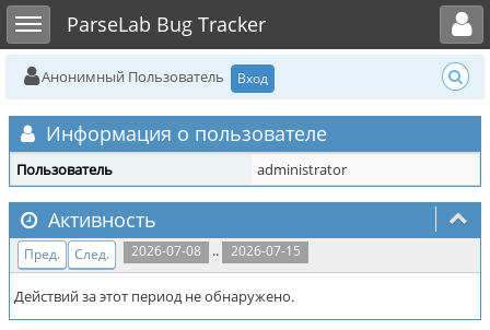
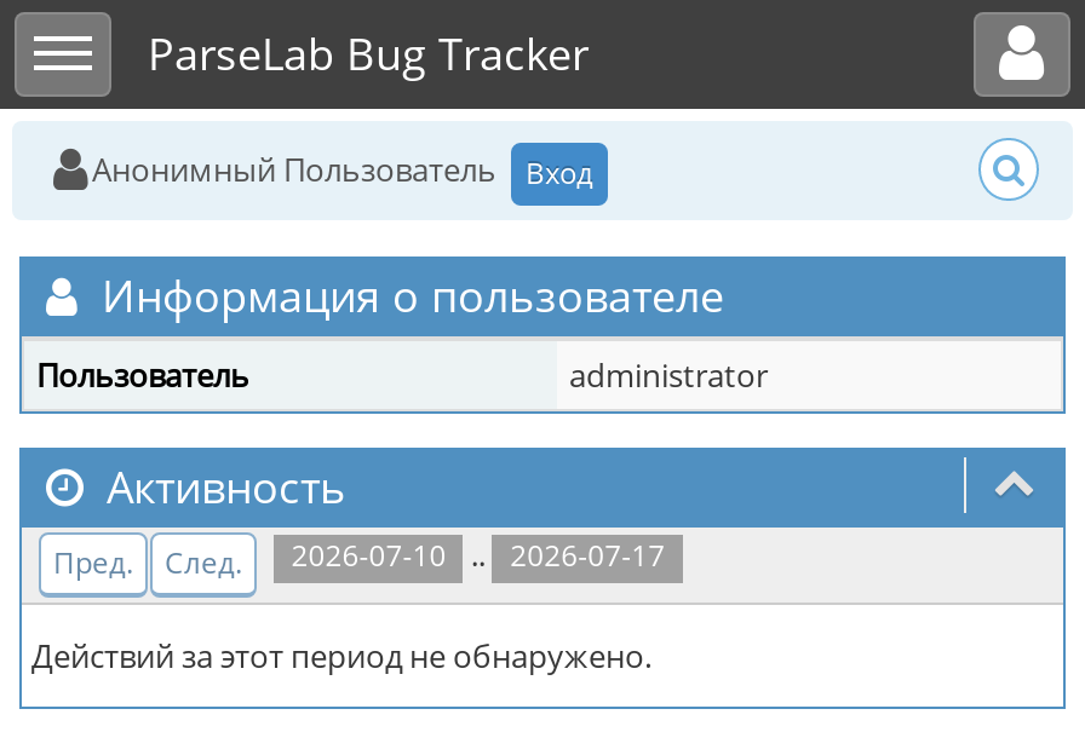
[24,240,300,263] Пред. След. 2026-07-08 .. 2026-07-15 -> [53,532,665,583] Пред. След. 2026-07-10 .. 2026-07-17

